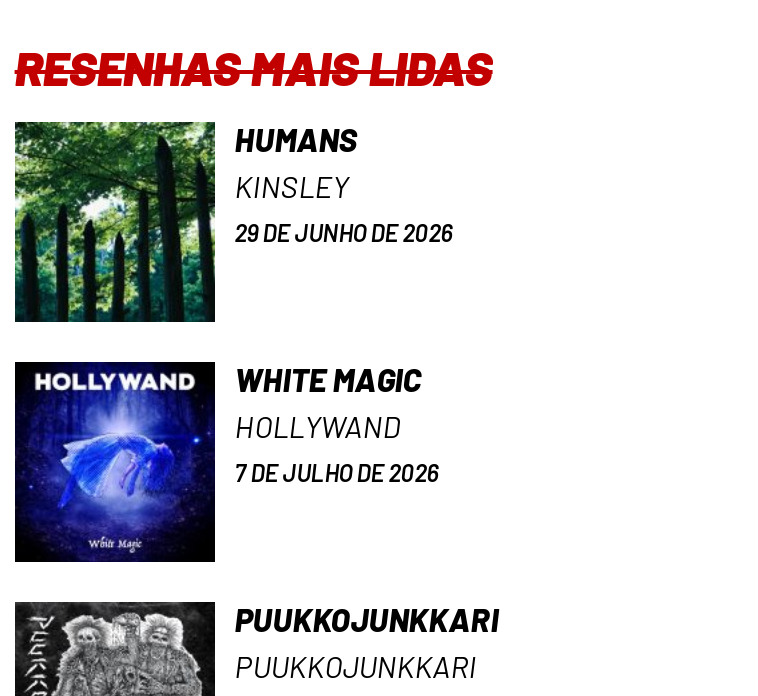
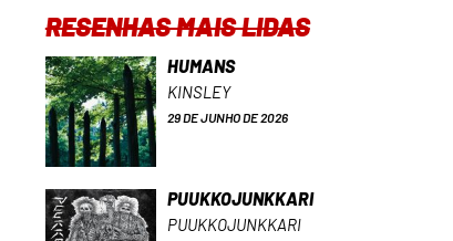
[17,360,439,562] [image] | WHITE MAGIC | HOLLYWAND | 7 DE JULHO DE 2026 -> none

